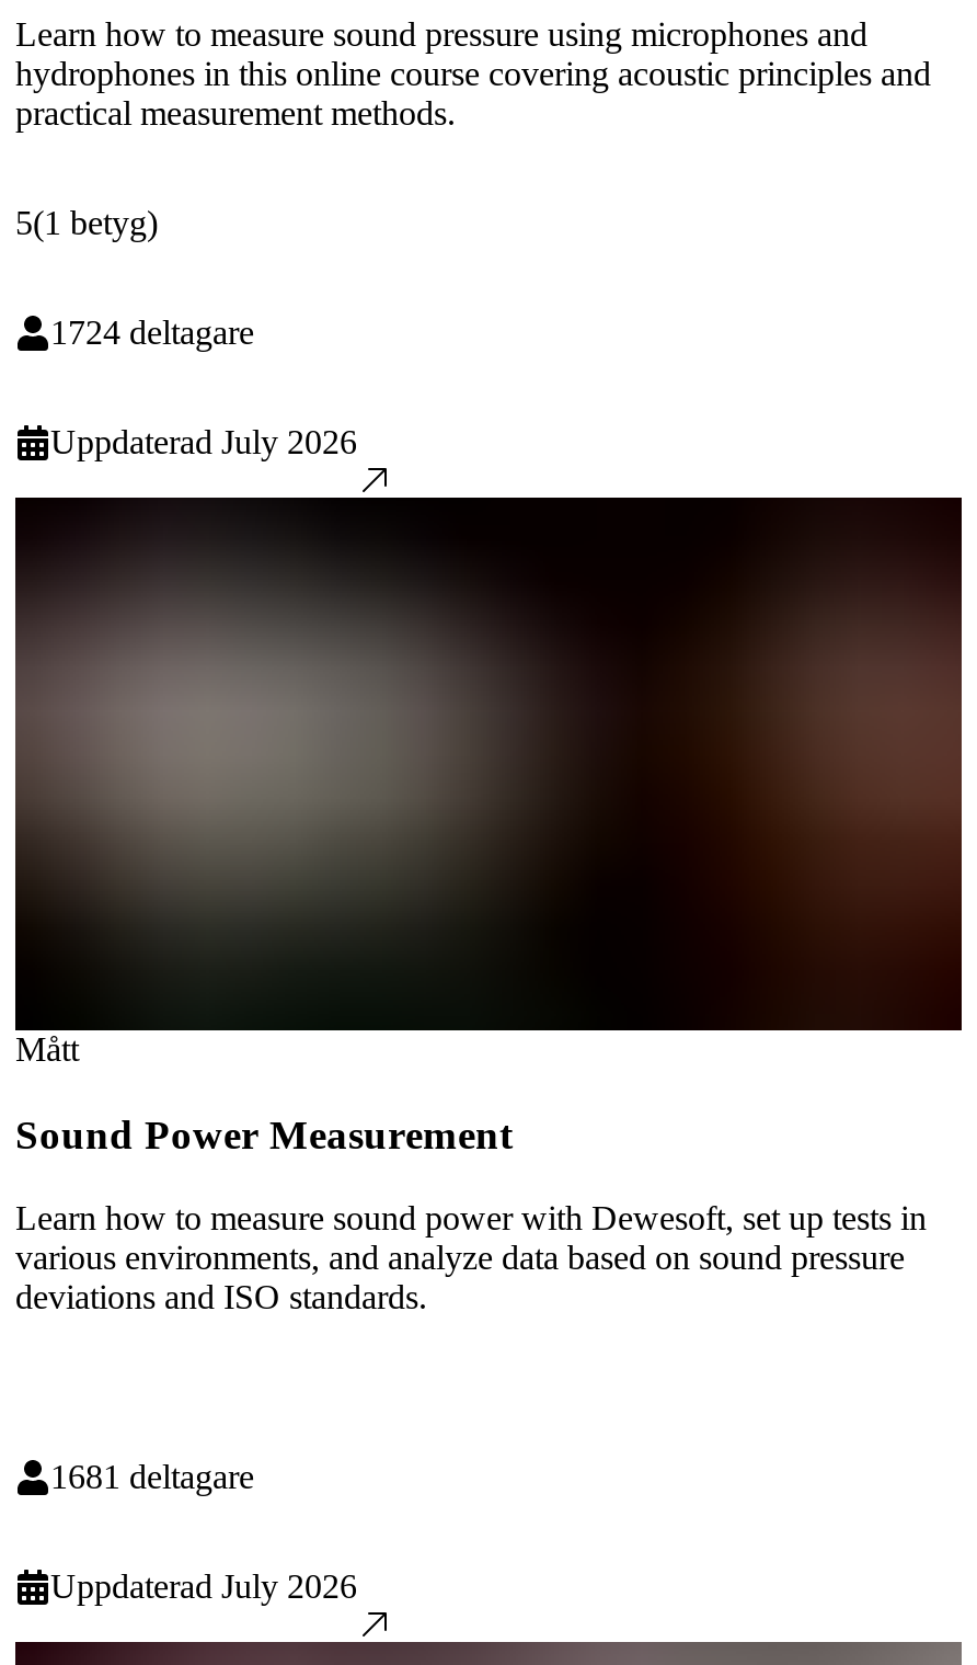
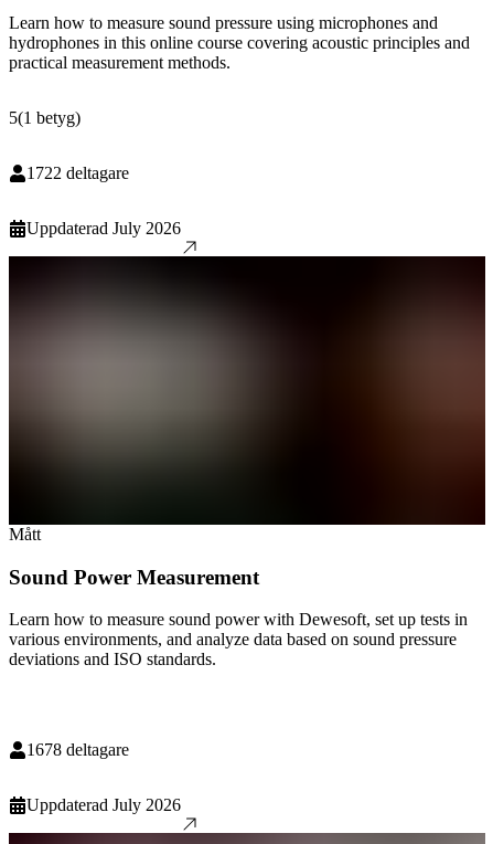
[50,314,254,351] 1724 deltagare -> [26,164,129,182] 1722 deltagare
[50,1459,254,1496] 1681 deltagare -> [26,741,129,759] 1678 deltagare

